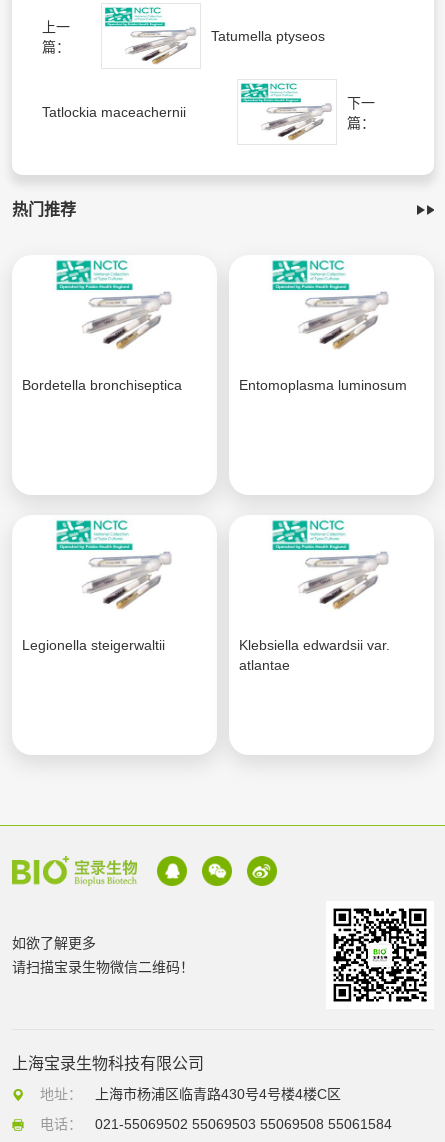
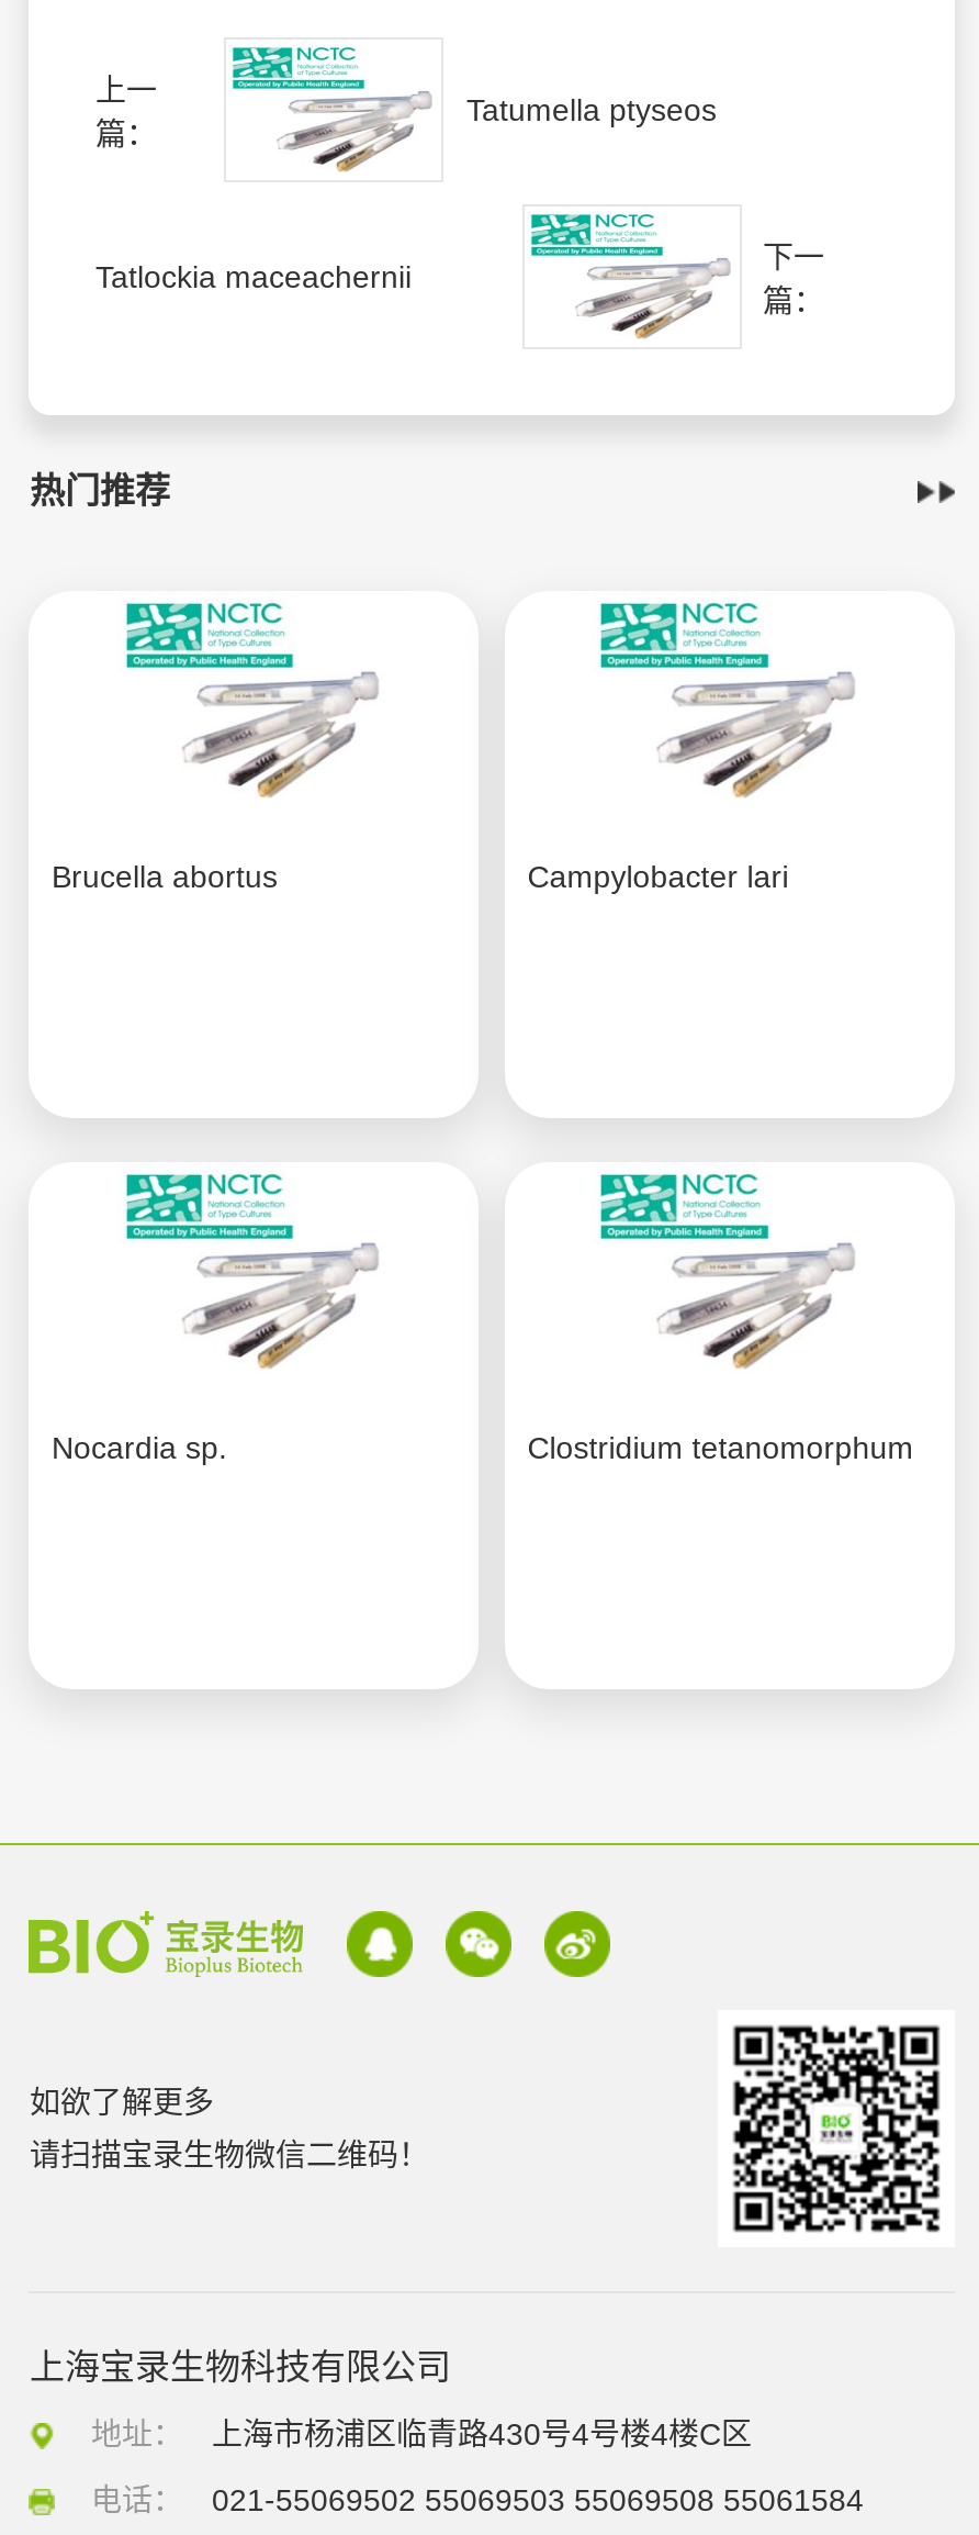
[22,377,407,393] Bordetella bronchiseptica | Entomoplasma luminosum -> [51,860,789,895] Brucella abortus | Campylobacter lari
[22,637,390,673] Legionella steigerwaltii | Klebsiella edwardsii var. | atlantae -> [51,1431,914,1466] Nocardia sp. | Clostridium tetanomorphum

